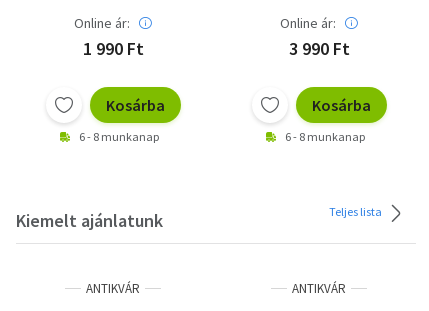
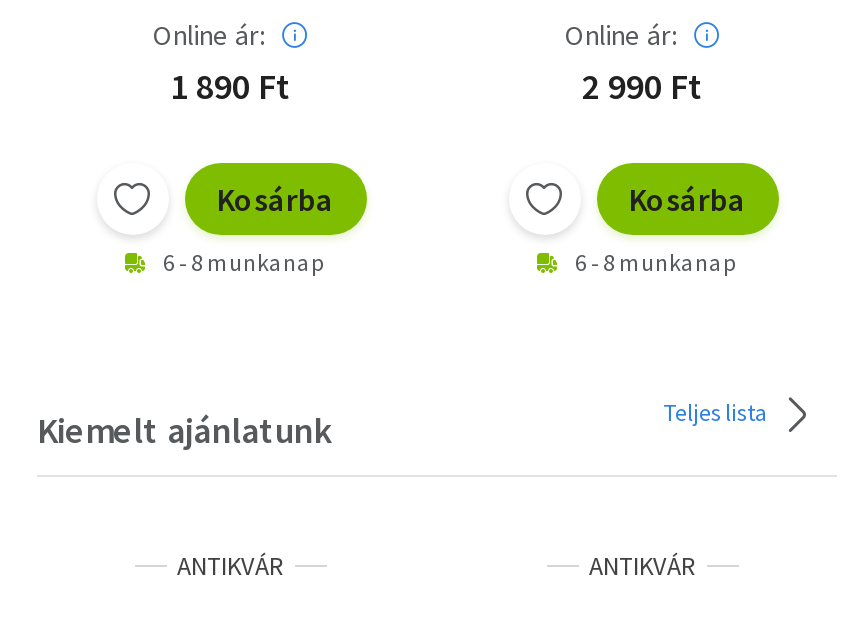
[82,37,143,60] 1 990 Ft -> [170,63,292,109] 1 890 Ft
[288,37,349,60] 3 990 Ft -> [582,63,704,109] 2 990 Ft

